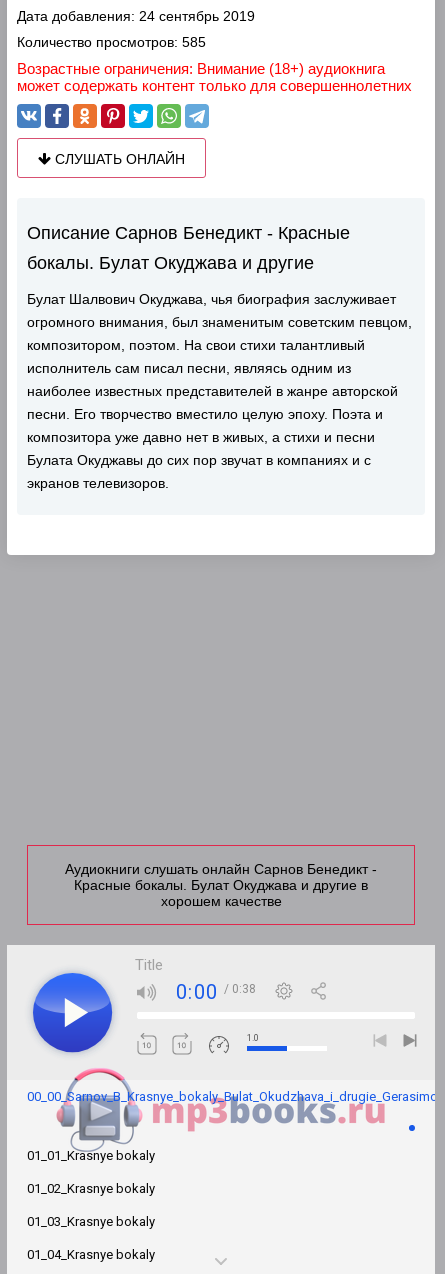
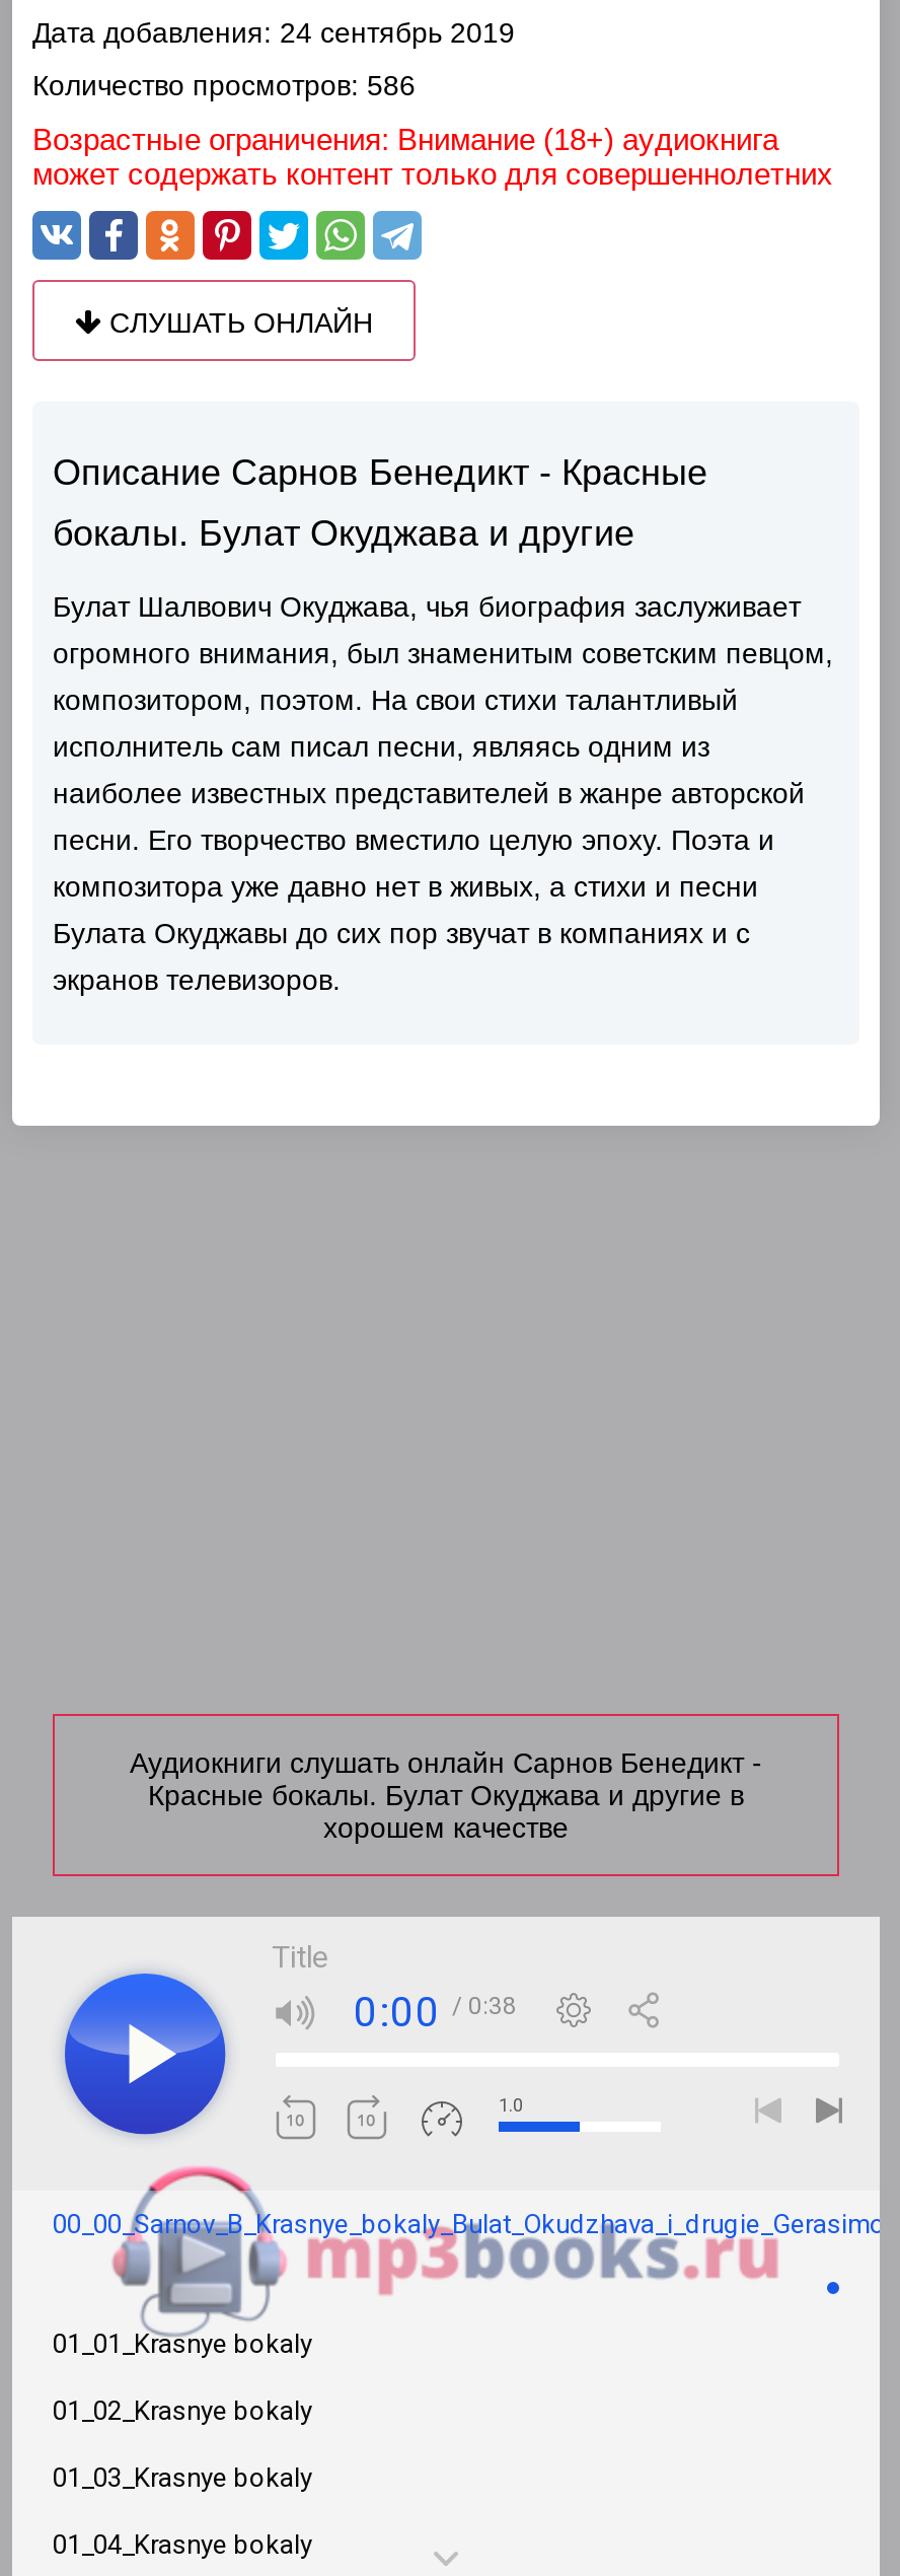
[17,33,206,49] Количество просмотров: 585 -> [32,68,416,100] Количество просмотров: 586

